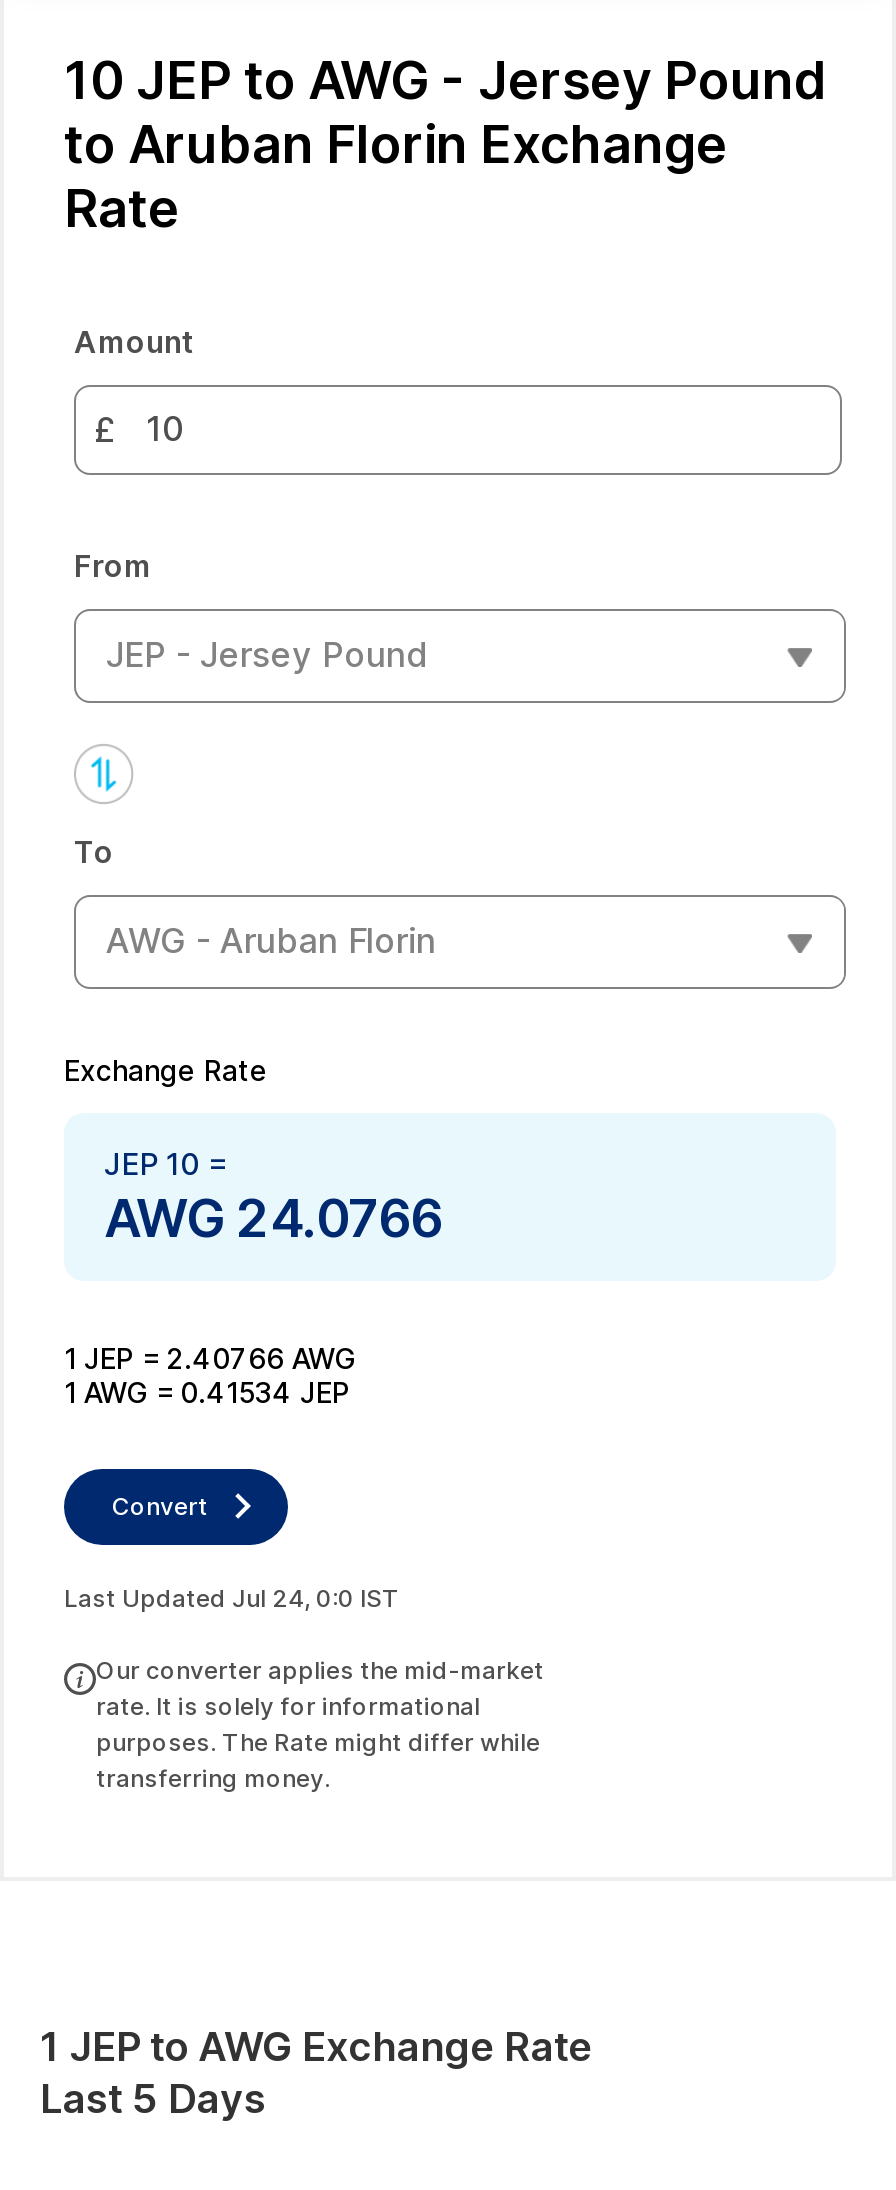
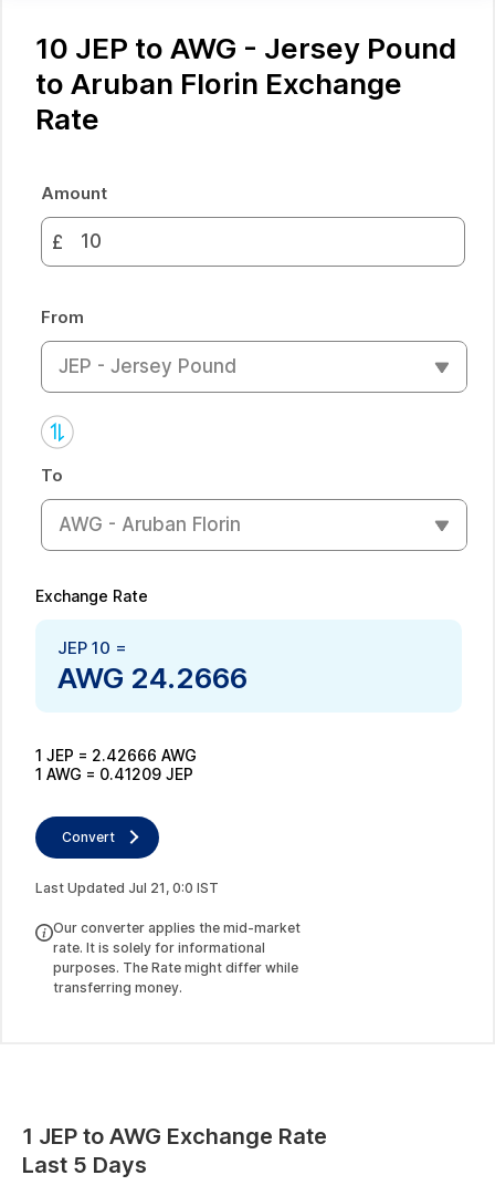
[104,1186,442,1248] AWG 24.0766 -> [57,660,247,694] AWG 24.2666
[64,1340,356,1374] 1 JEP = 2.40766 AWG -> [35,745,197,764] 1 JEP = 2.42666 AWG
[64,1374,350,1408] 1 AWG = 0.41534 JEP -> [35,764,193,783] 1 AWG = 0.41209 JEP
[64,1582,400,1612] Last Updated Jul 24, 0:0 IST -> [35,879,219,896] Last Updated Jul 21, 0:0 IST

